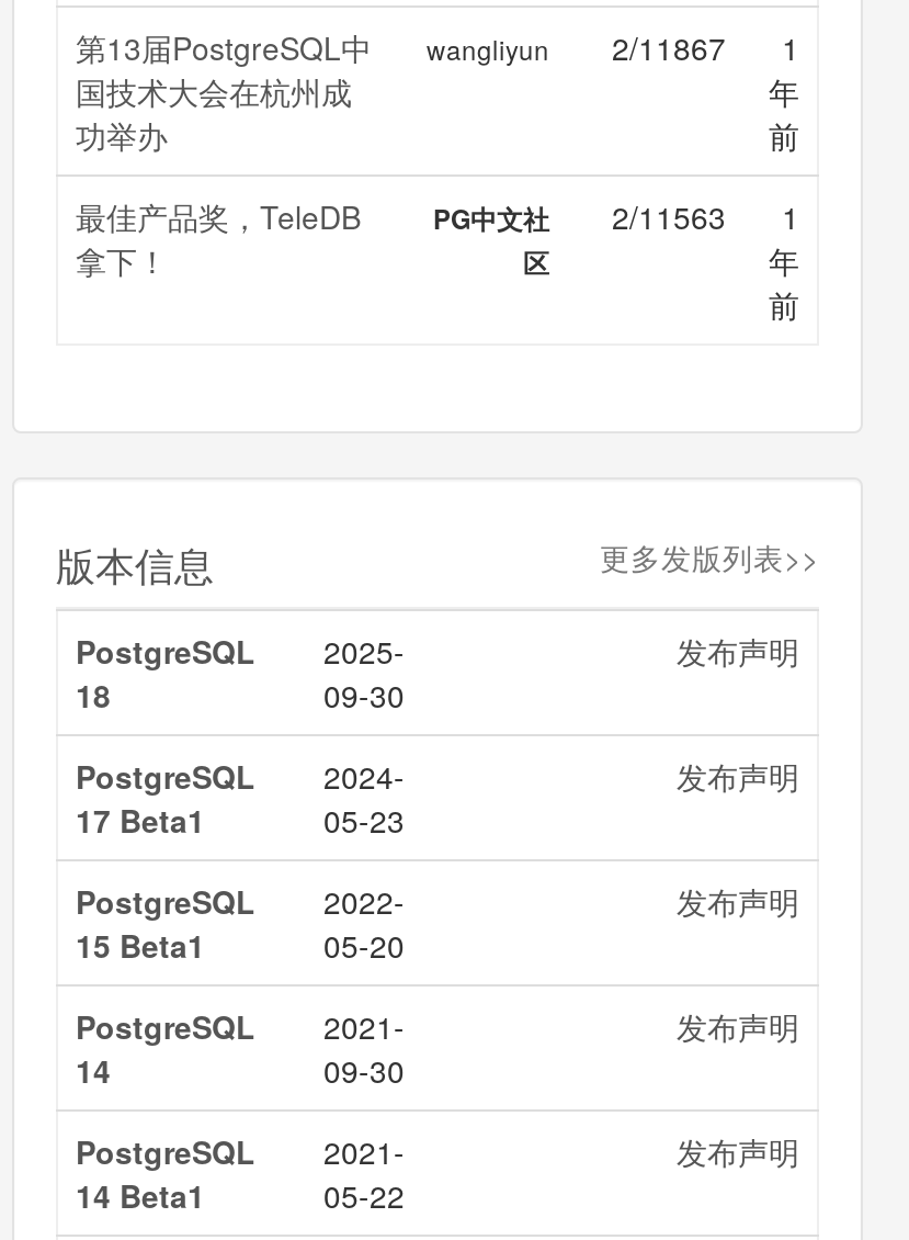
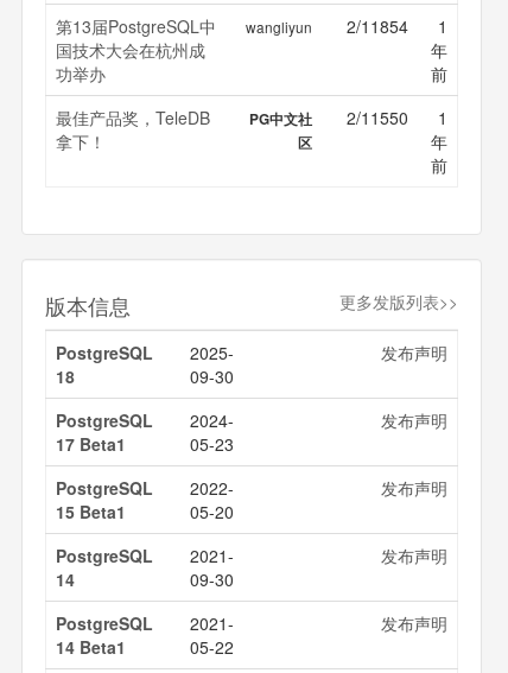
[76,25,799,69] 第13届PostgreSQL中 wangliyun 2/11867 1 -> [56,14,447,38] 第13届PostgreSQL中 wangliyun 2/11854 1
[76,194,799,238] 最佳产品奖，TeleDB PG中文社 2/11563 1 -> [56,106,447,129] 最佳产品奖，TeleDB PG中文社 2/11550 1

